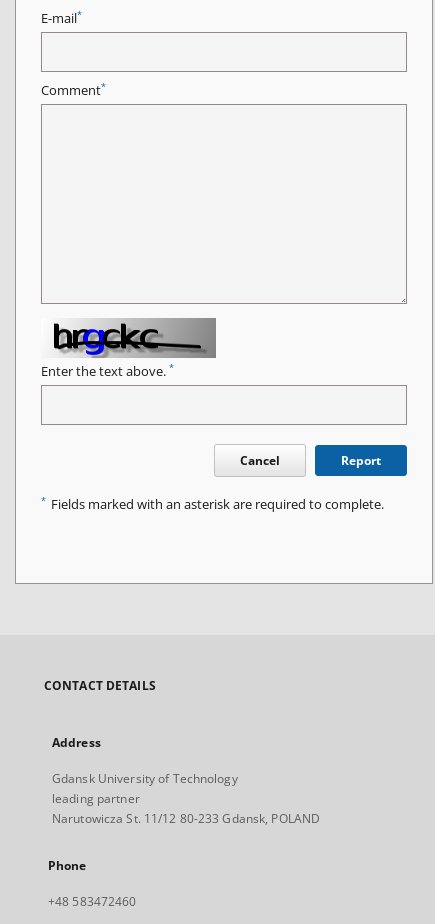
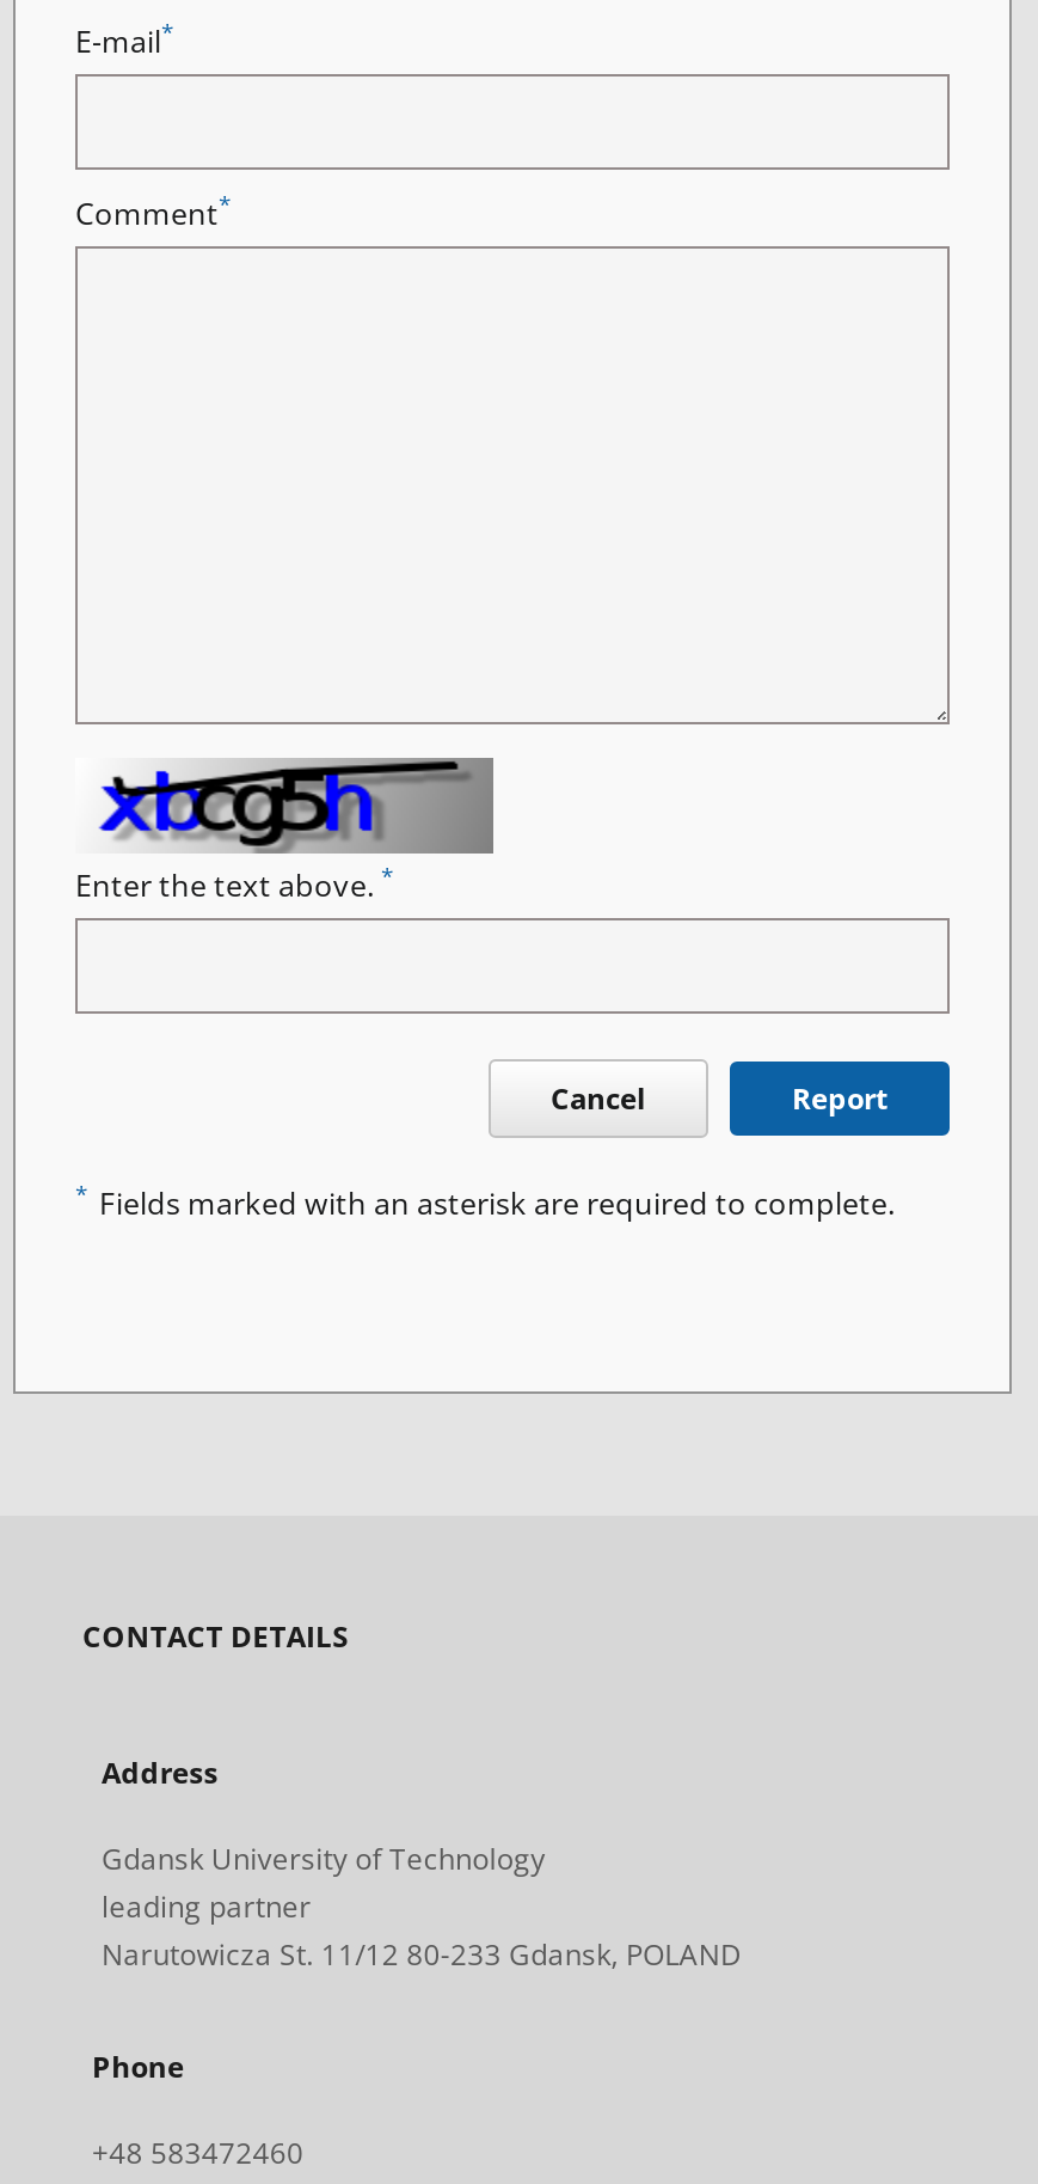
[52,320,206,358] [image] -> [97,760,469,851] [image]

